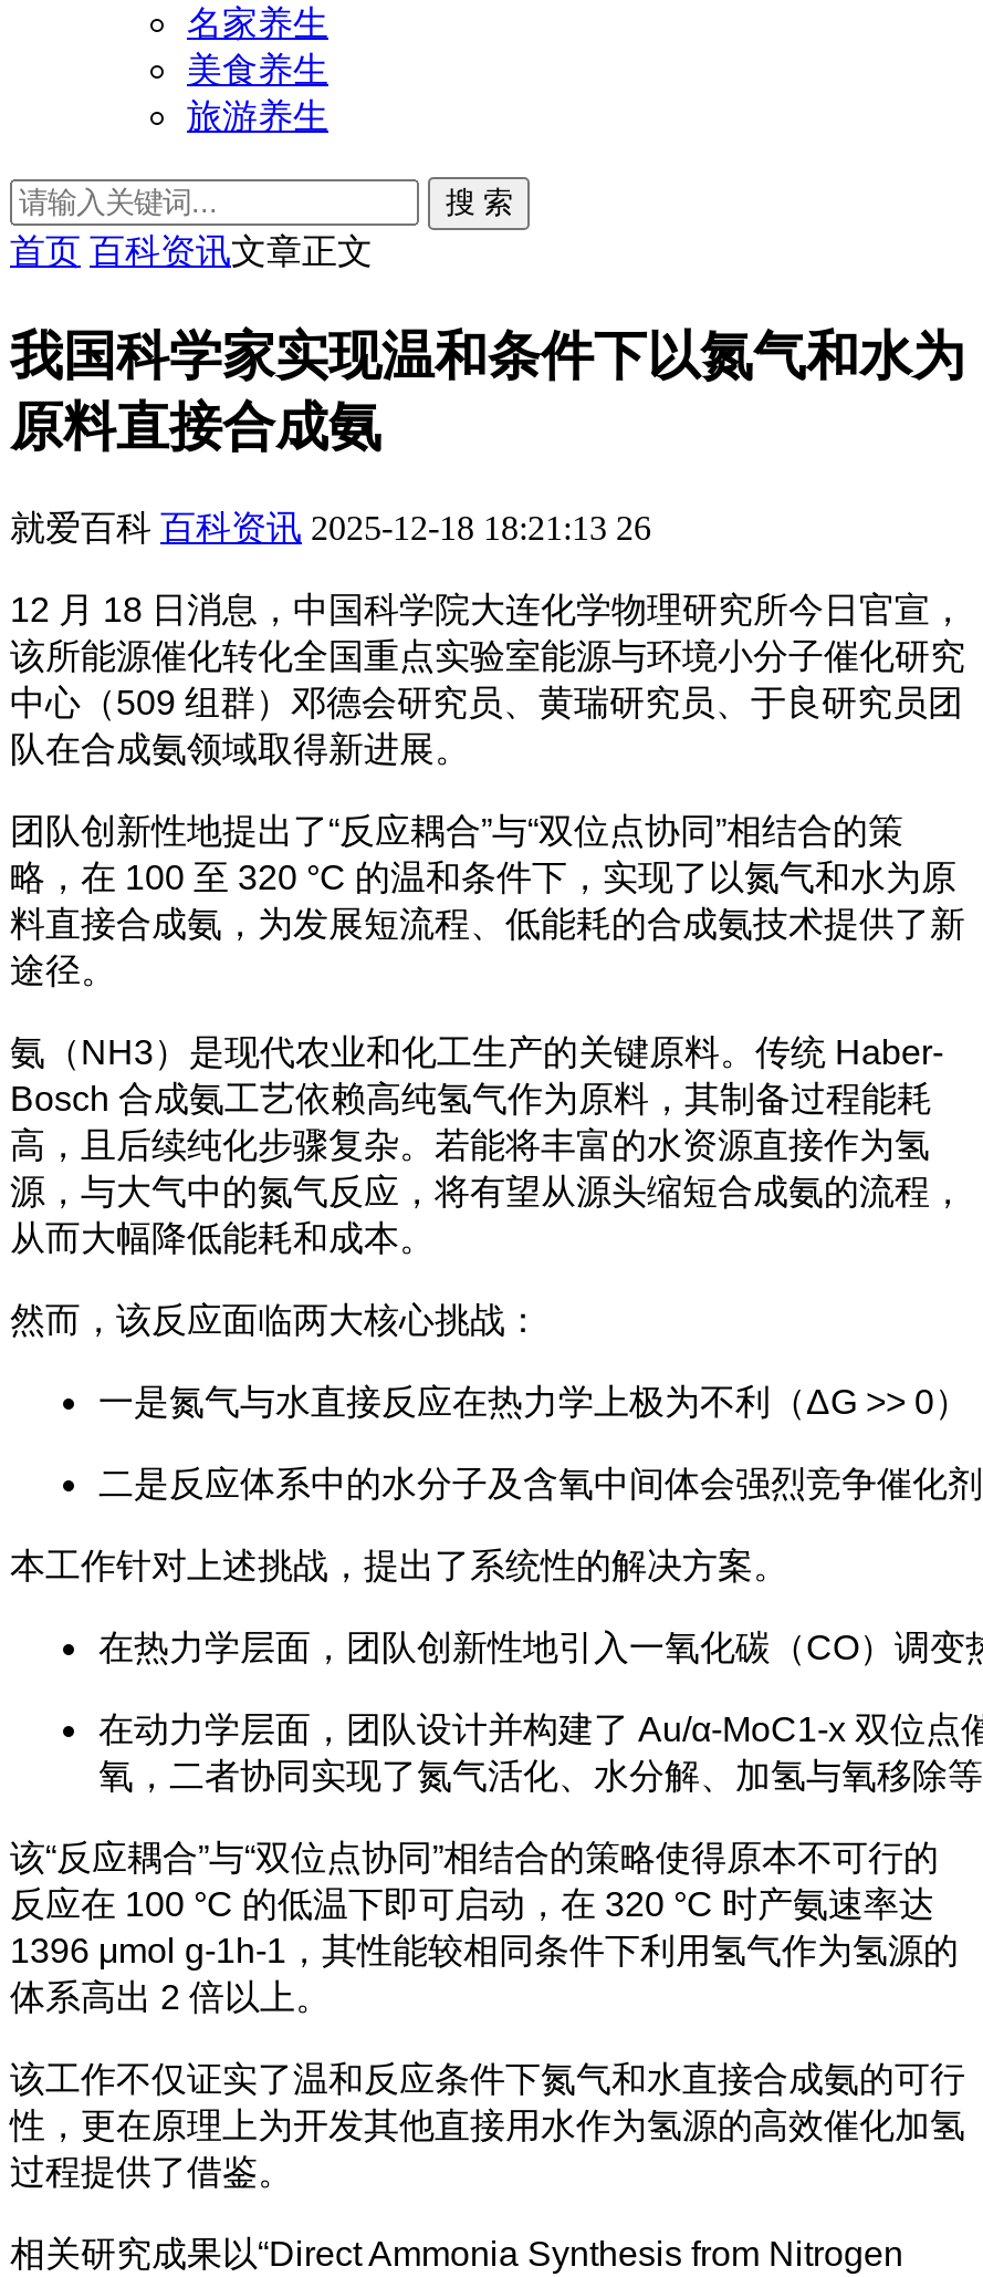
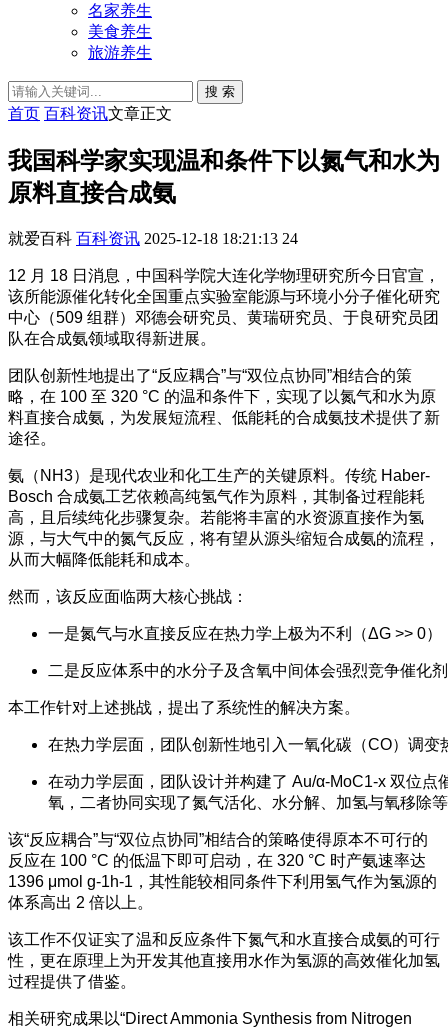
[10,509,651,546] 就爱百科 百科资讯 2025-12-18 18:21:13 26 -> [8,230,298,247] 就爱百科 百科资讯 2025-12-18 18:21:13 24

